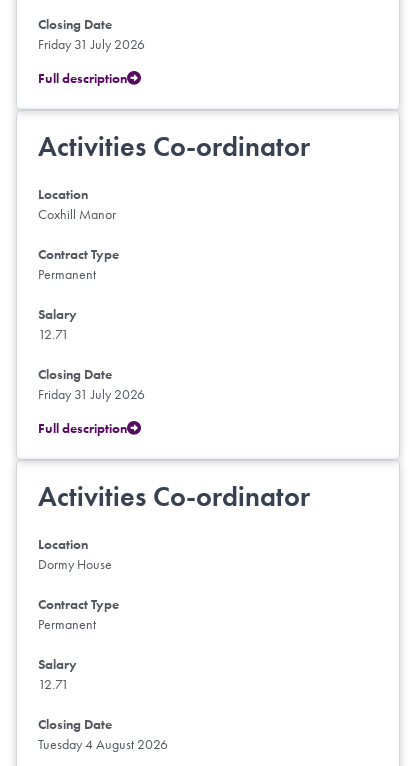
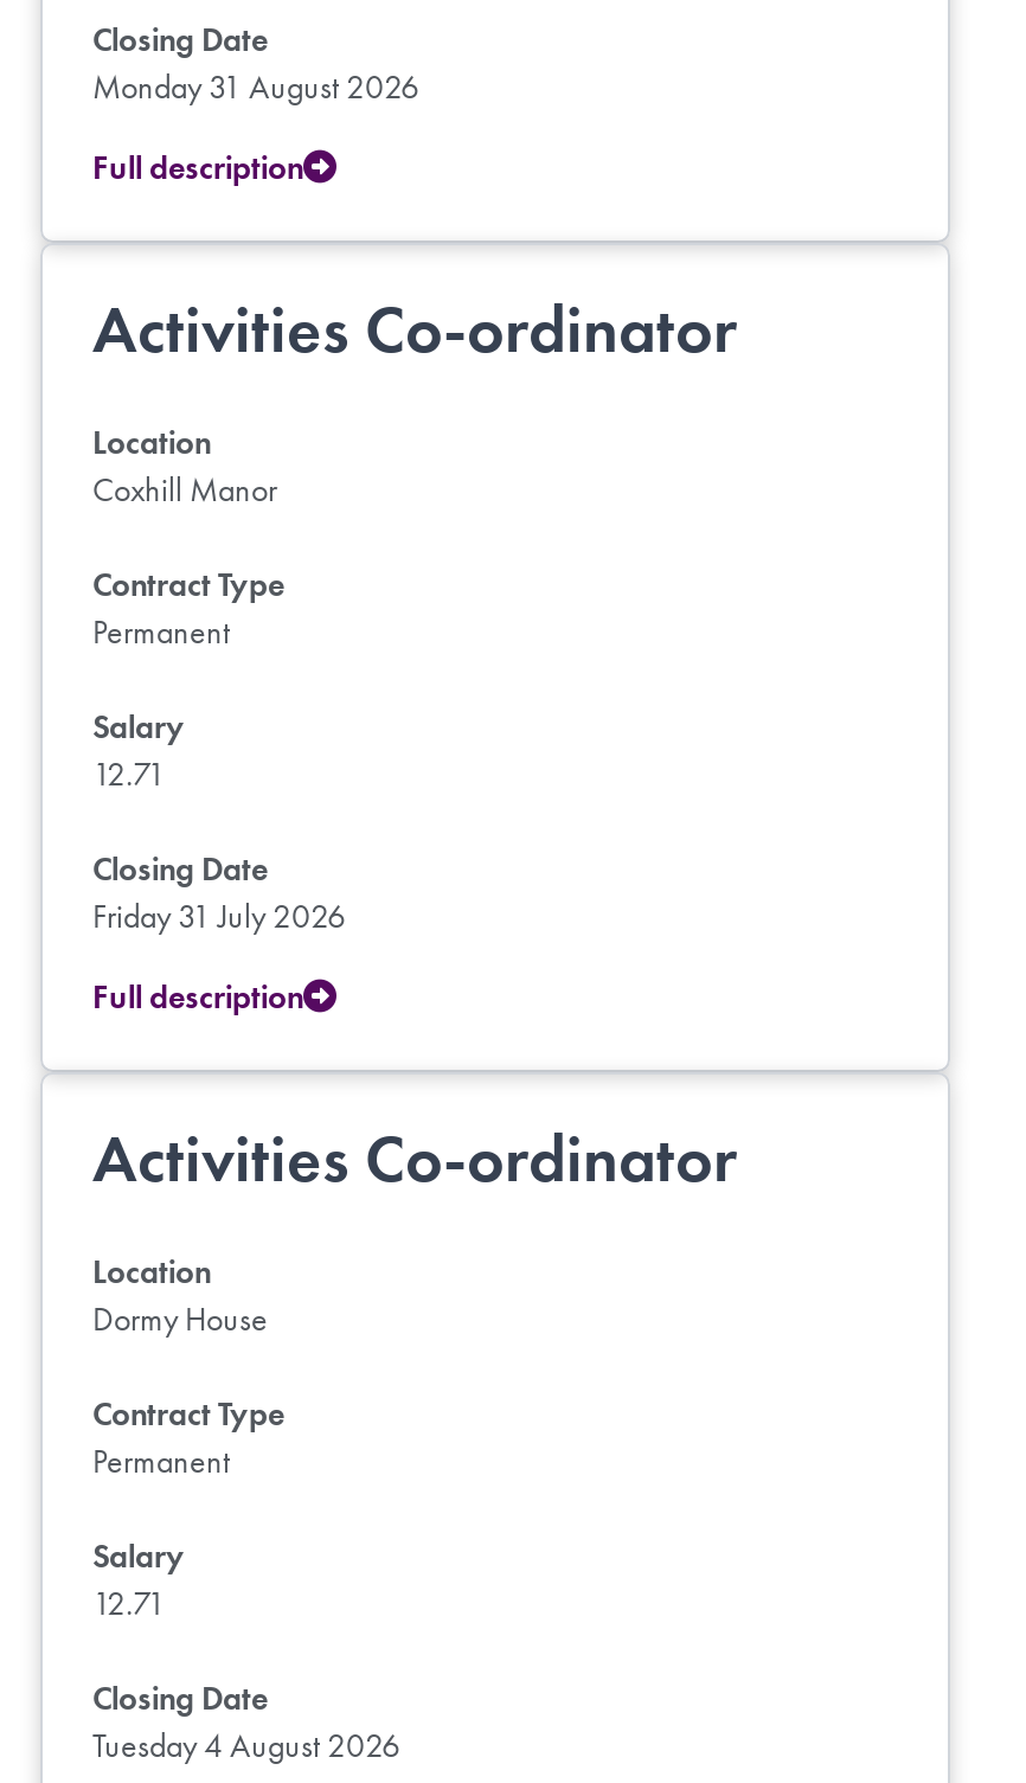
[38,35,145,53] Friday 31 July 2026 -> [92,64,419,107] Monday 31 August 2026

